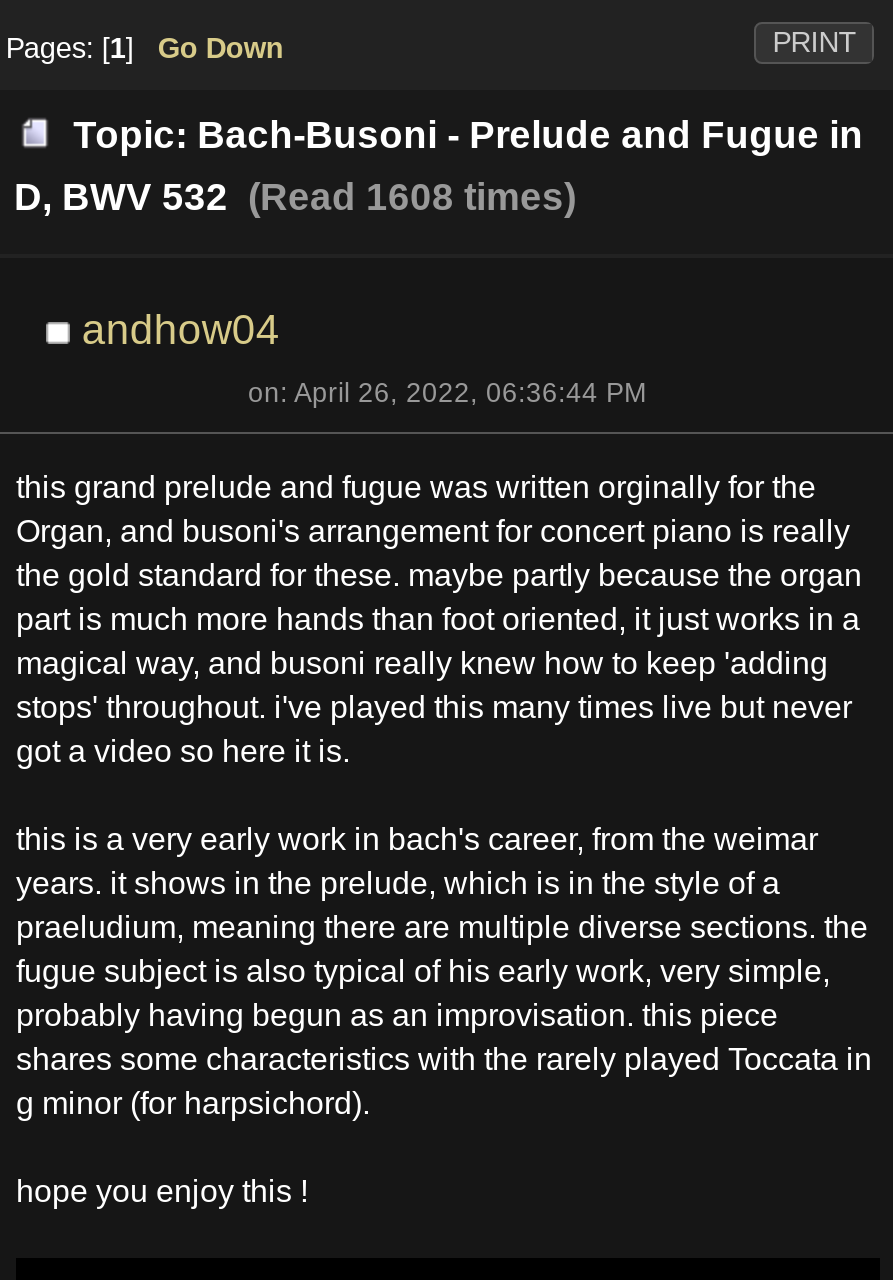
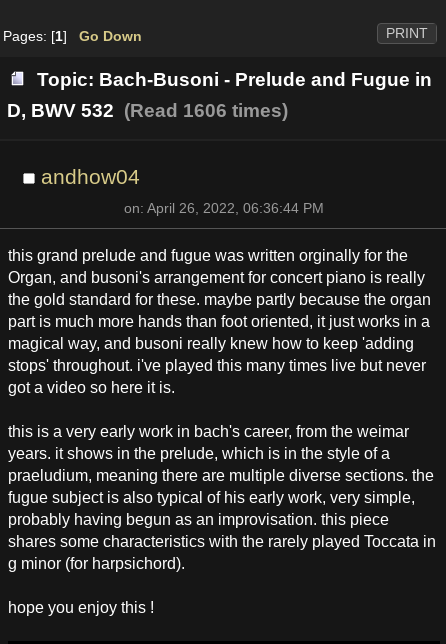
[14,176,576,218] D, BWV 532 (Read 1608 times) -> [7,100,288,121] D, BWV 532 (Read 1606 times)

